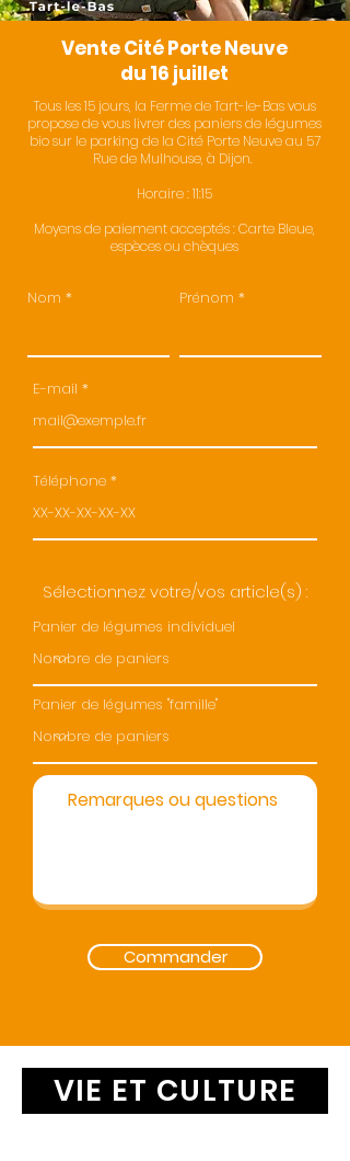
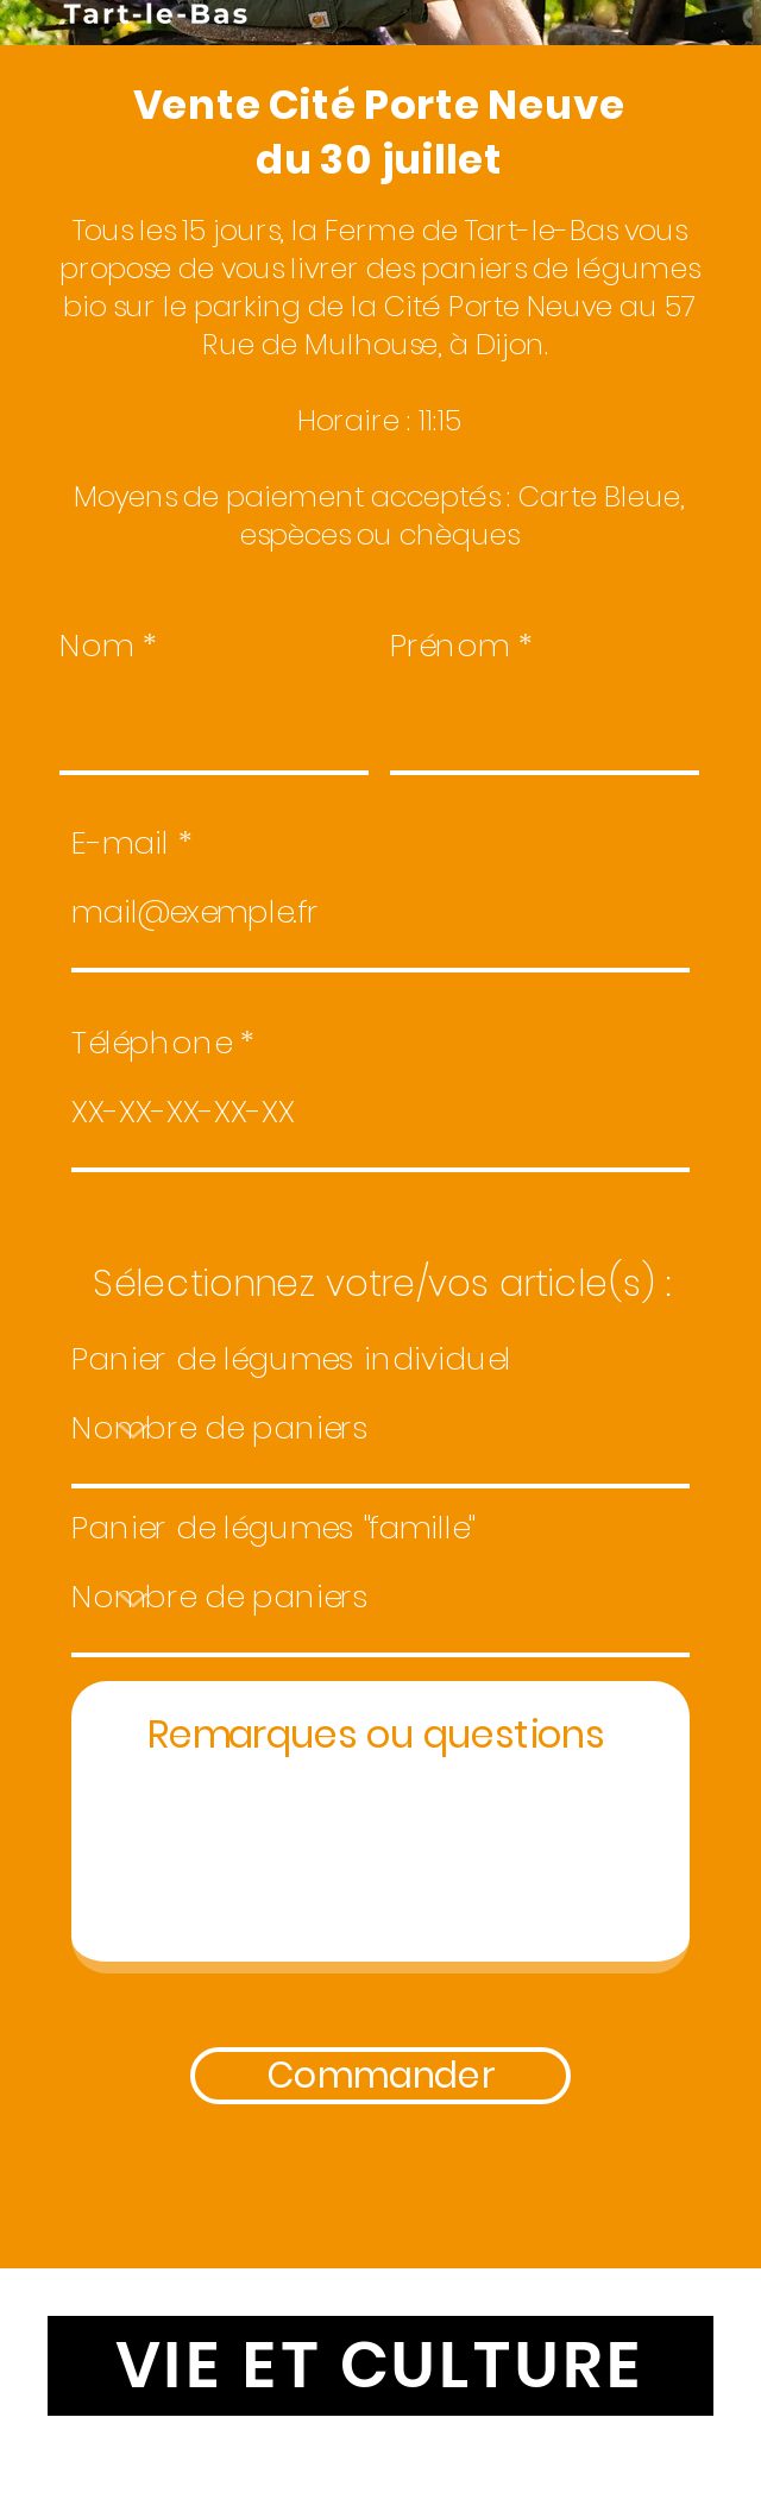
[120,60,229,86] du 16 juillet -> [256,130,503,187] du 30 juillet

